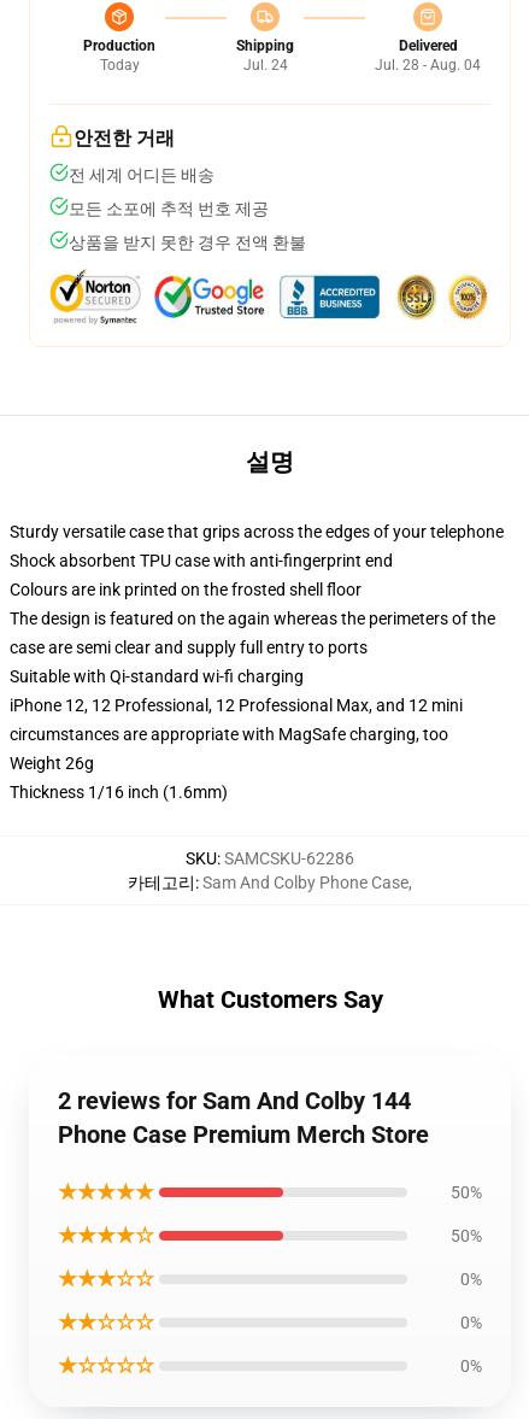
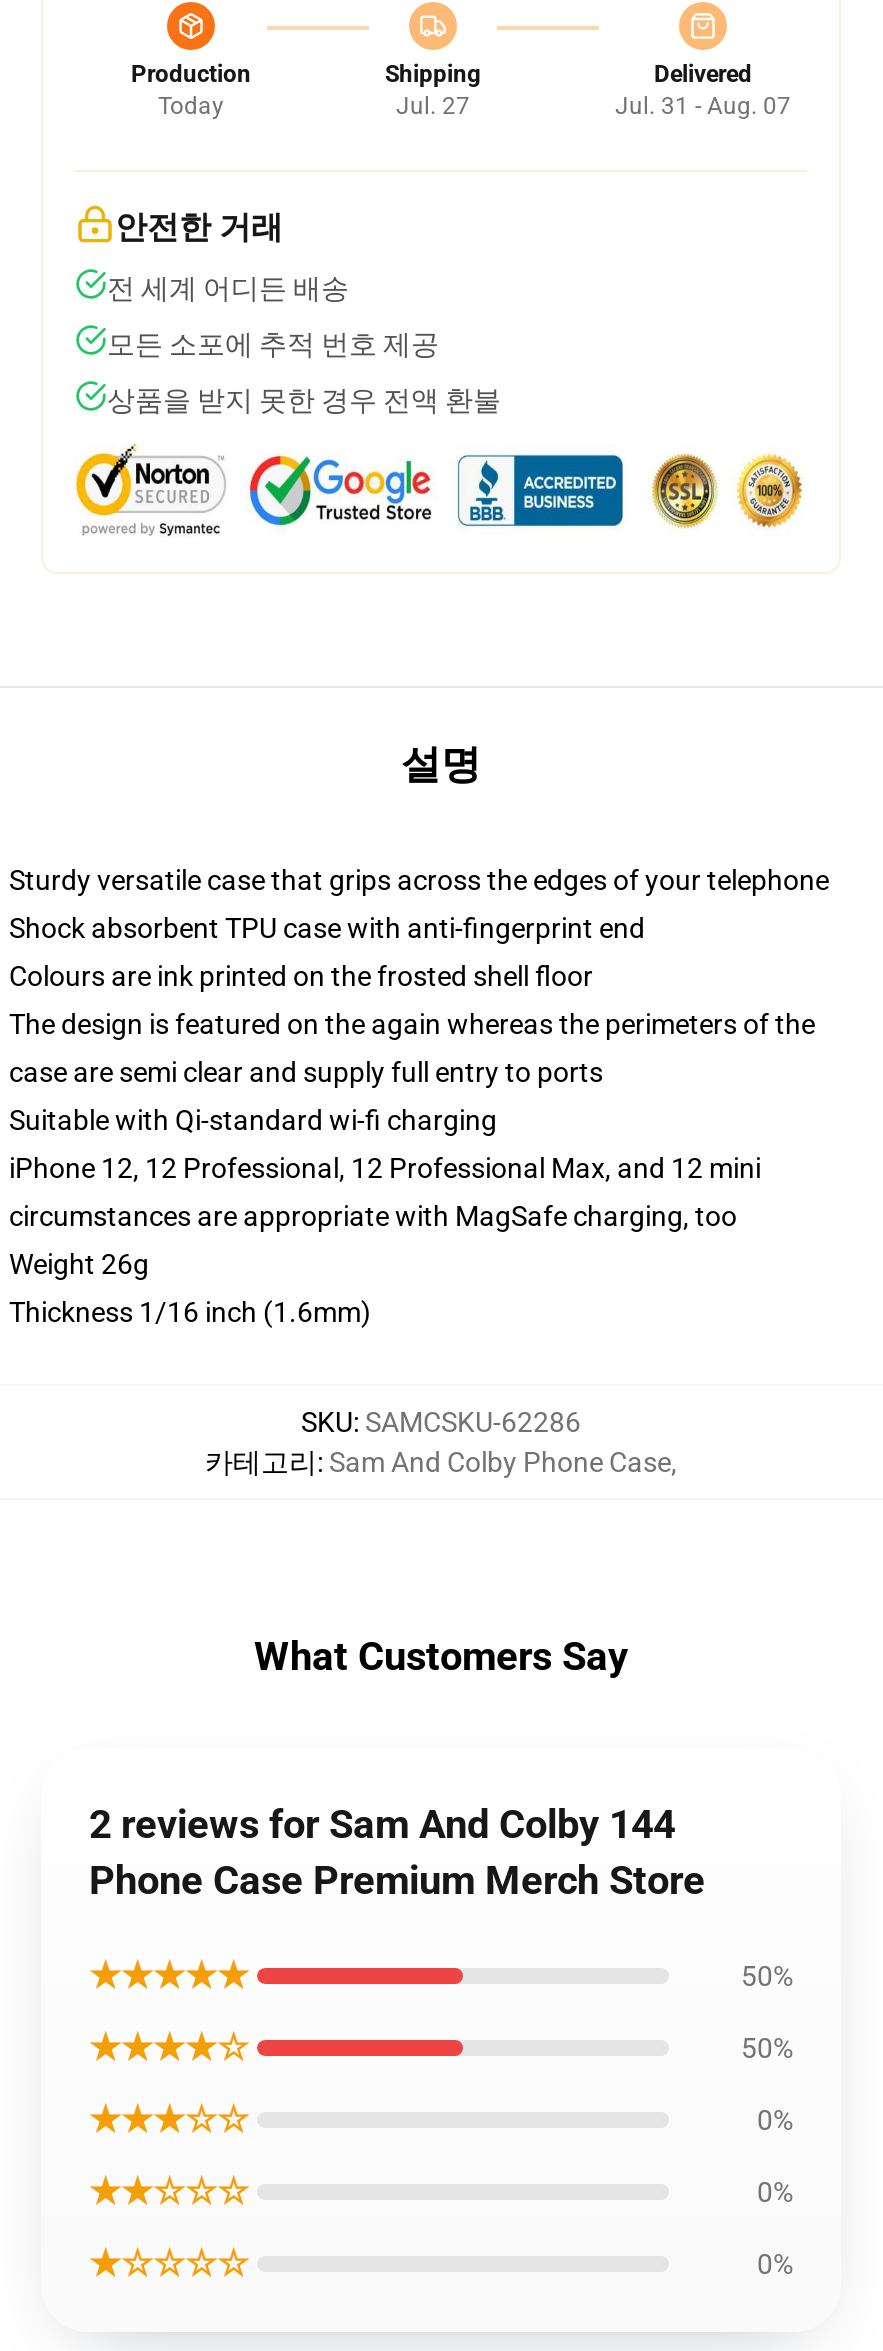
[243,57,287,74] Jul. 24 -> [396,92,470,120] Jul. 27
[375,57,481,74] Jul. 28 - Aug. 04 -> [615,92,791,120] Jul. 31 - Aug. 07

